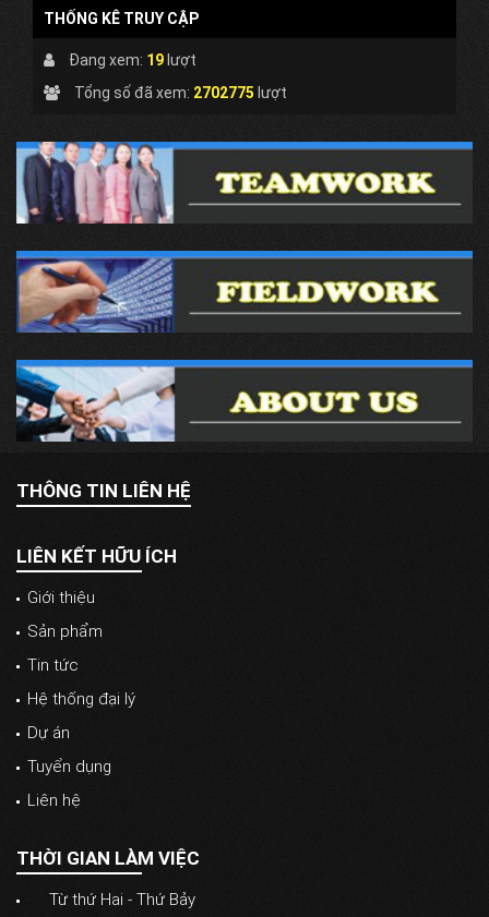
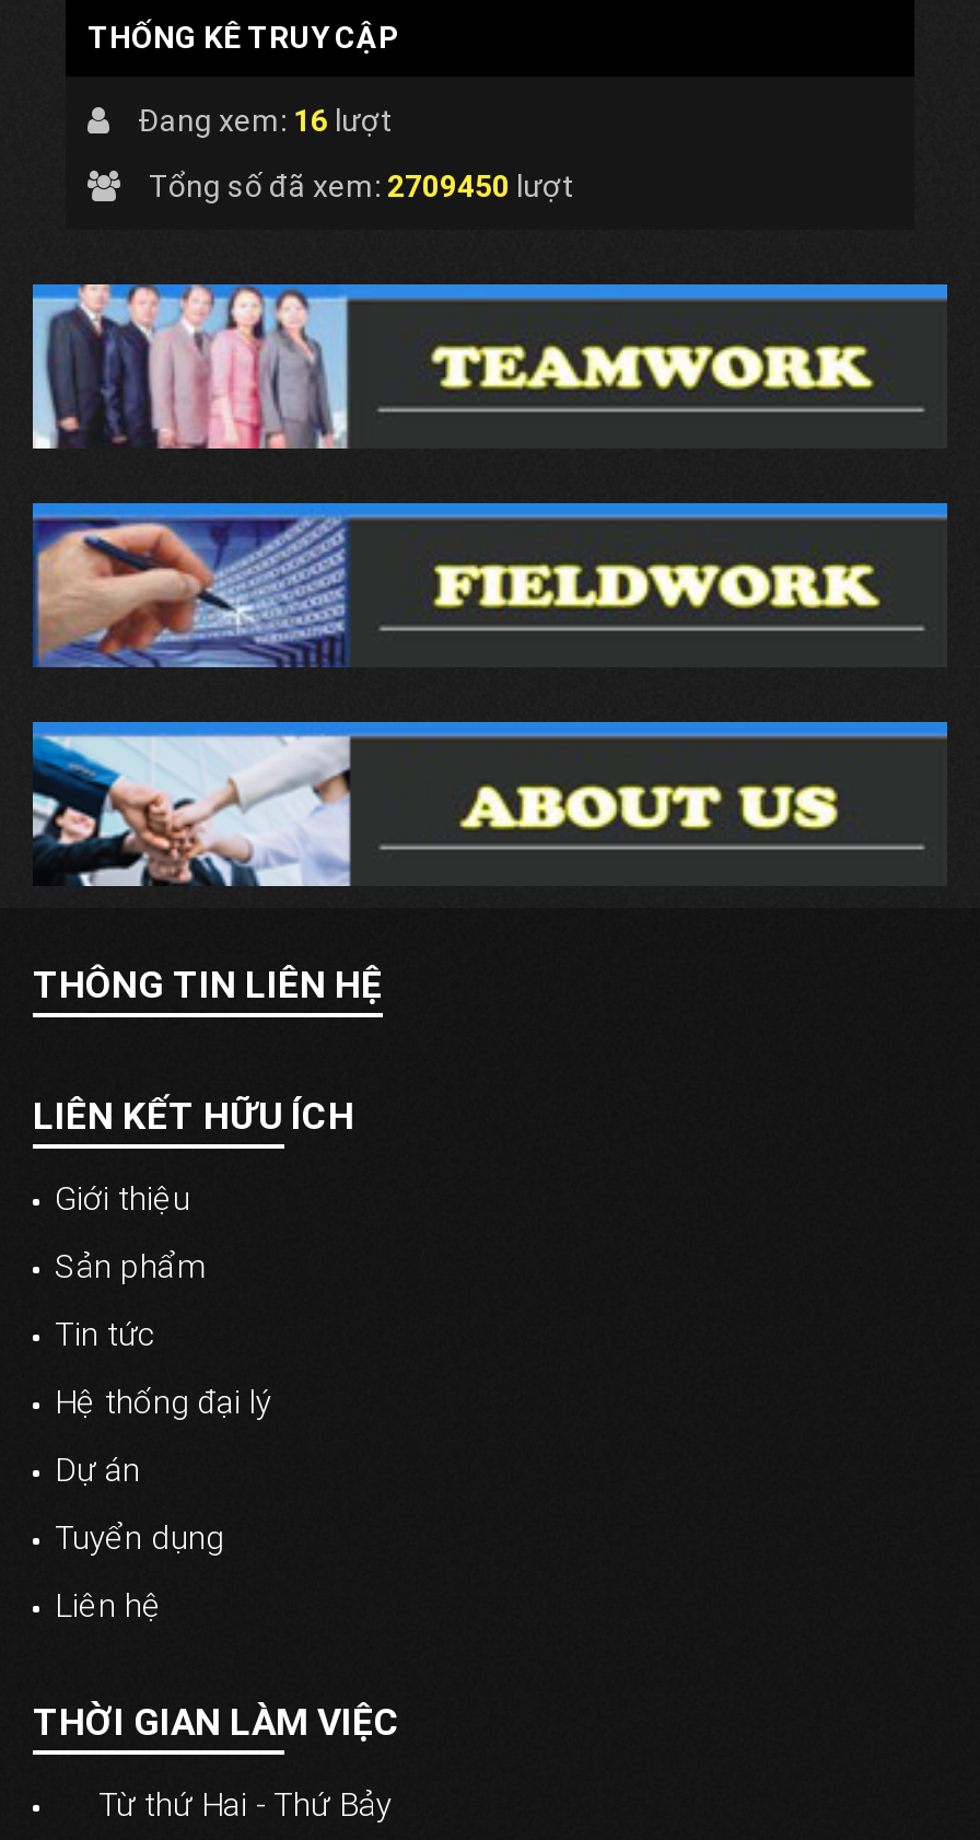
[65,51,196,69] Đang xem: 19 lượt -> [131,103,394,138] Đang xem: 16 lượt
[71,84,287,101] Tổng số đã xem: 2702775 lượt -> [142,168,575,203] Tổng số đã xem: 2709450 lượt

